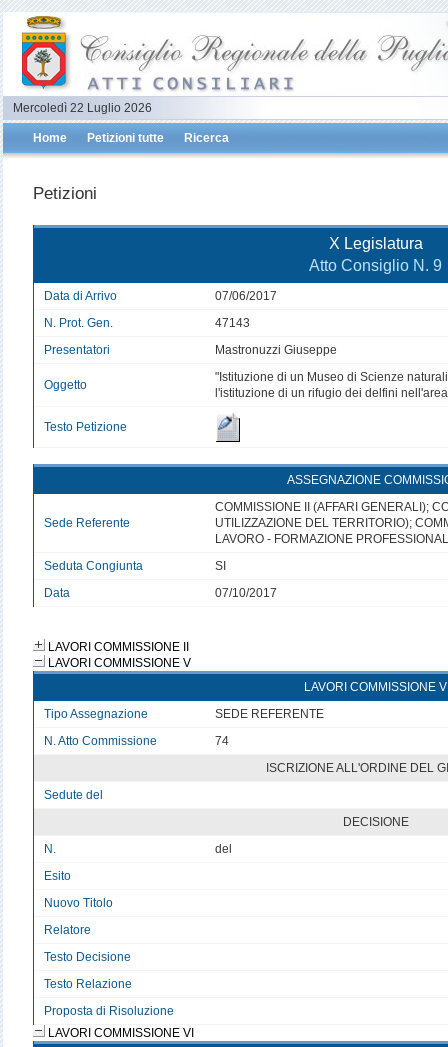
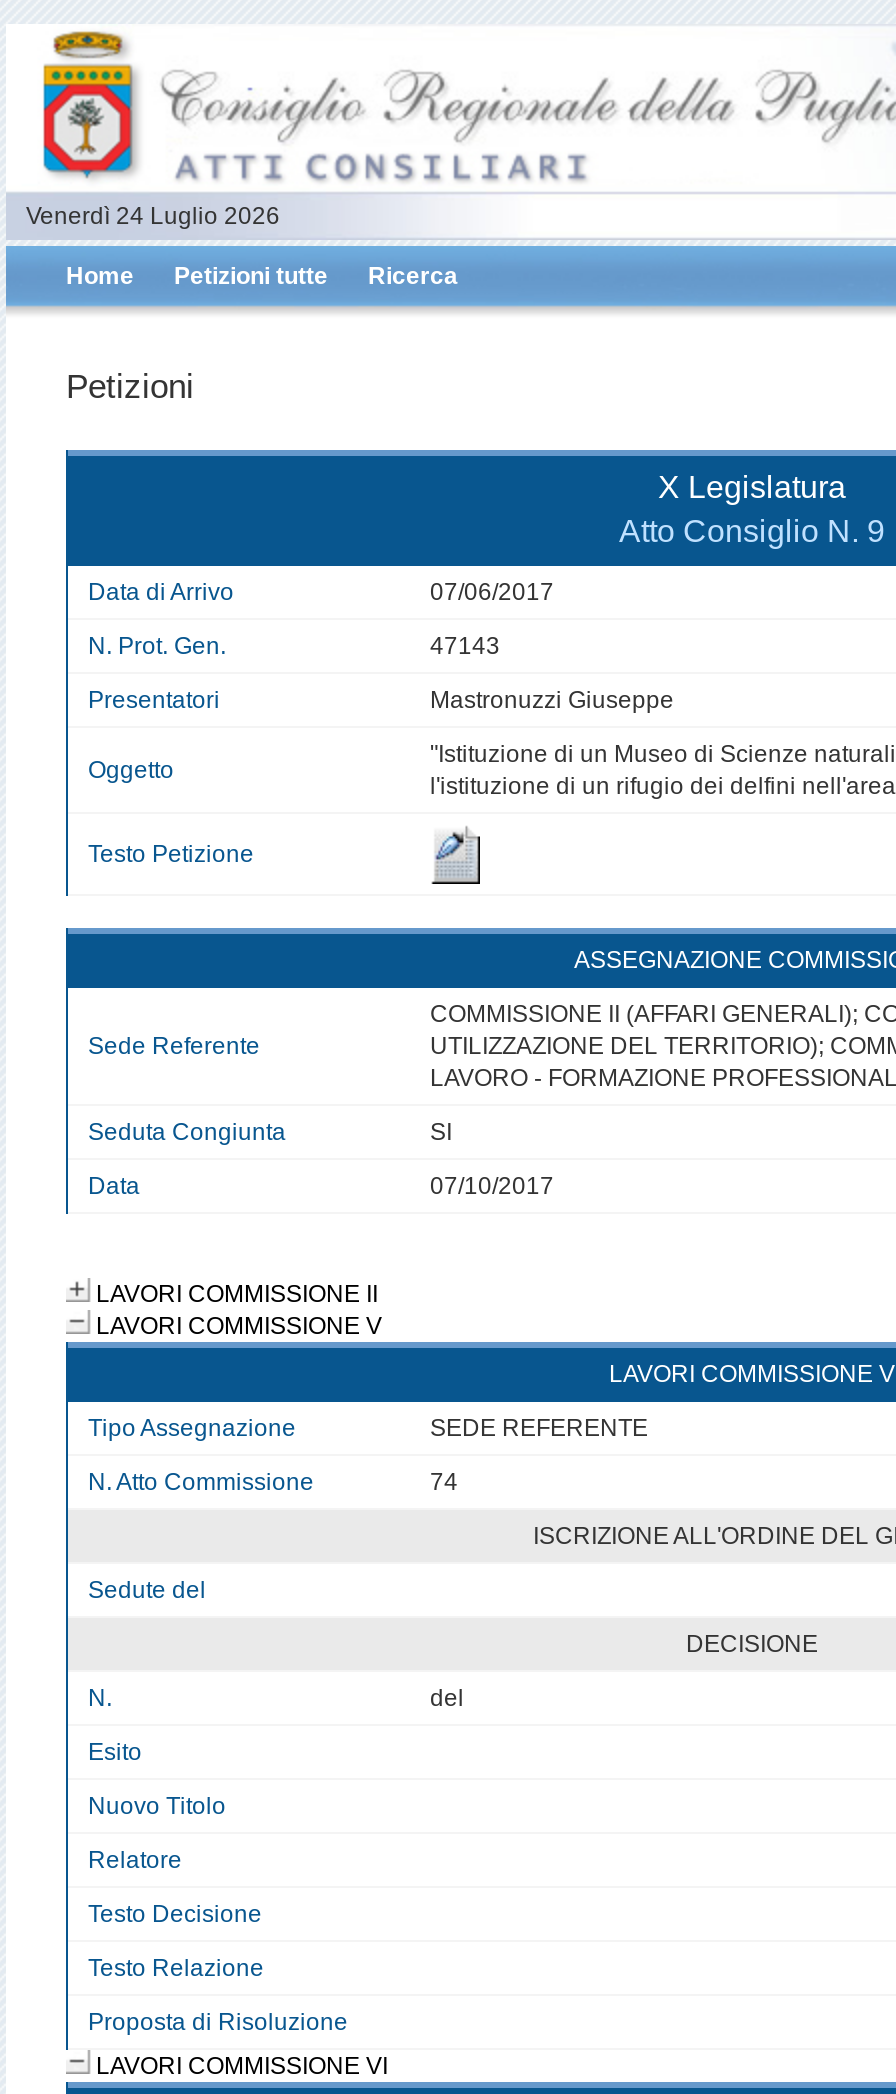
[13,101,152,115] Mercoledì 22 Luglio 2026 -> [26,202,280,230] Venerdì 24 Luglio 2026

